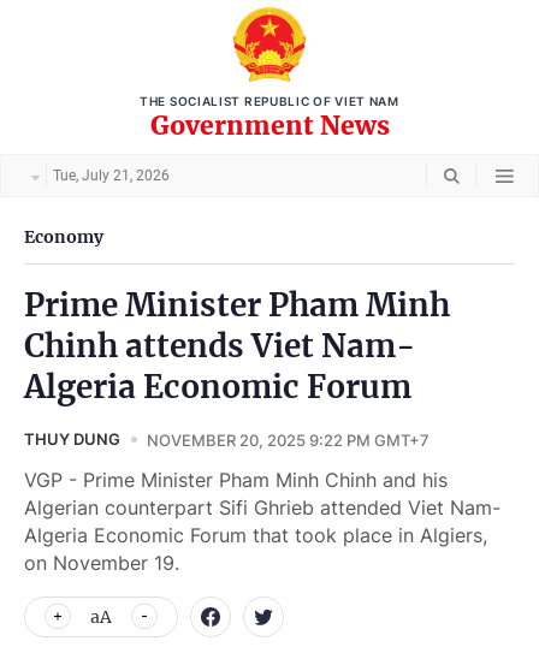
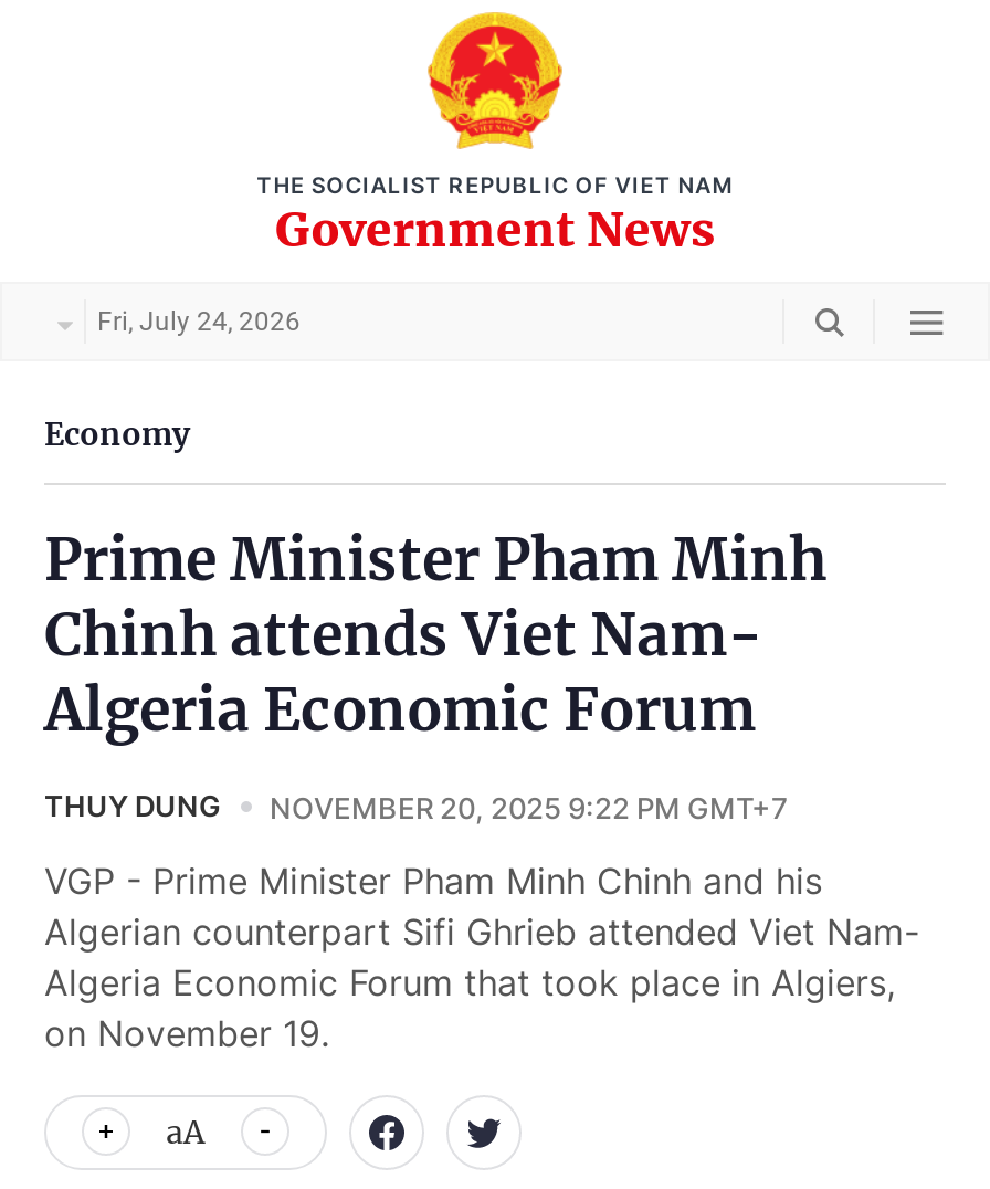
[53,167,170,184] Tue, July 21, 2026 -> [97,306,301,337] Fri, July 24, 2026

